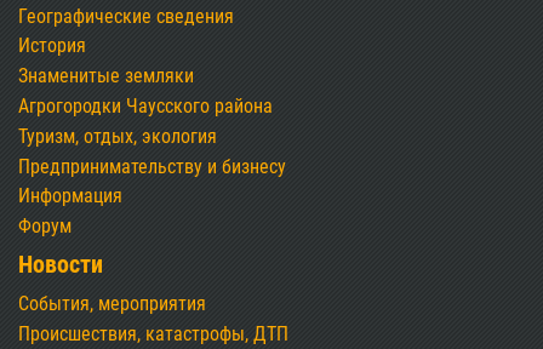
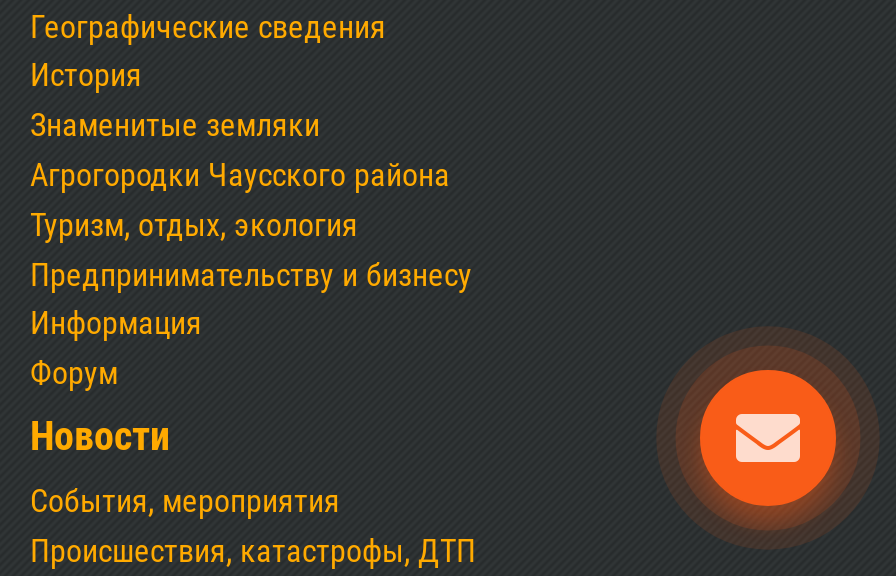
none -> [674,344,862,534] [image]

